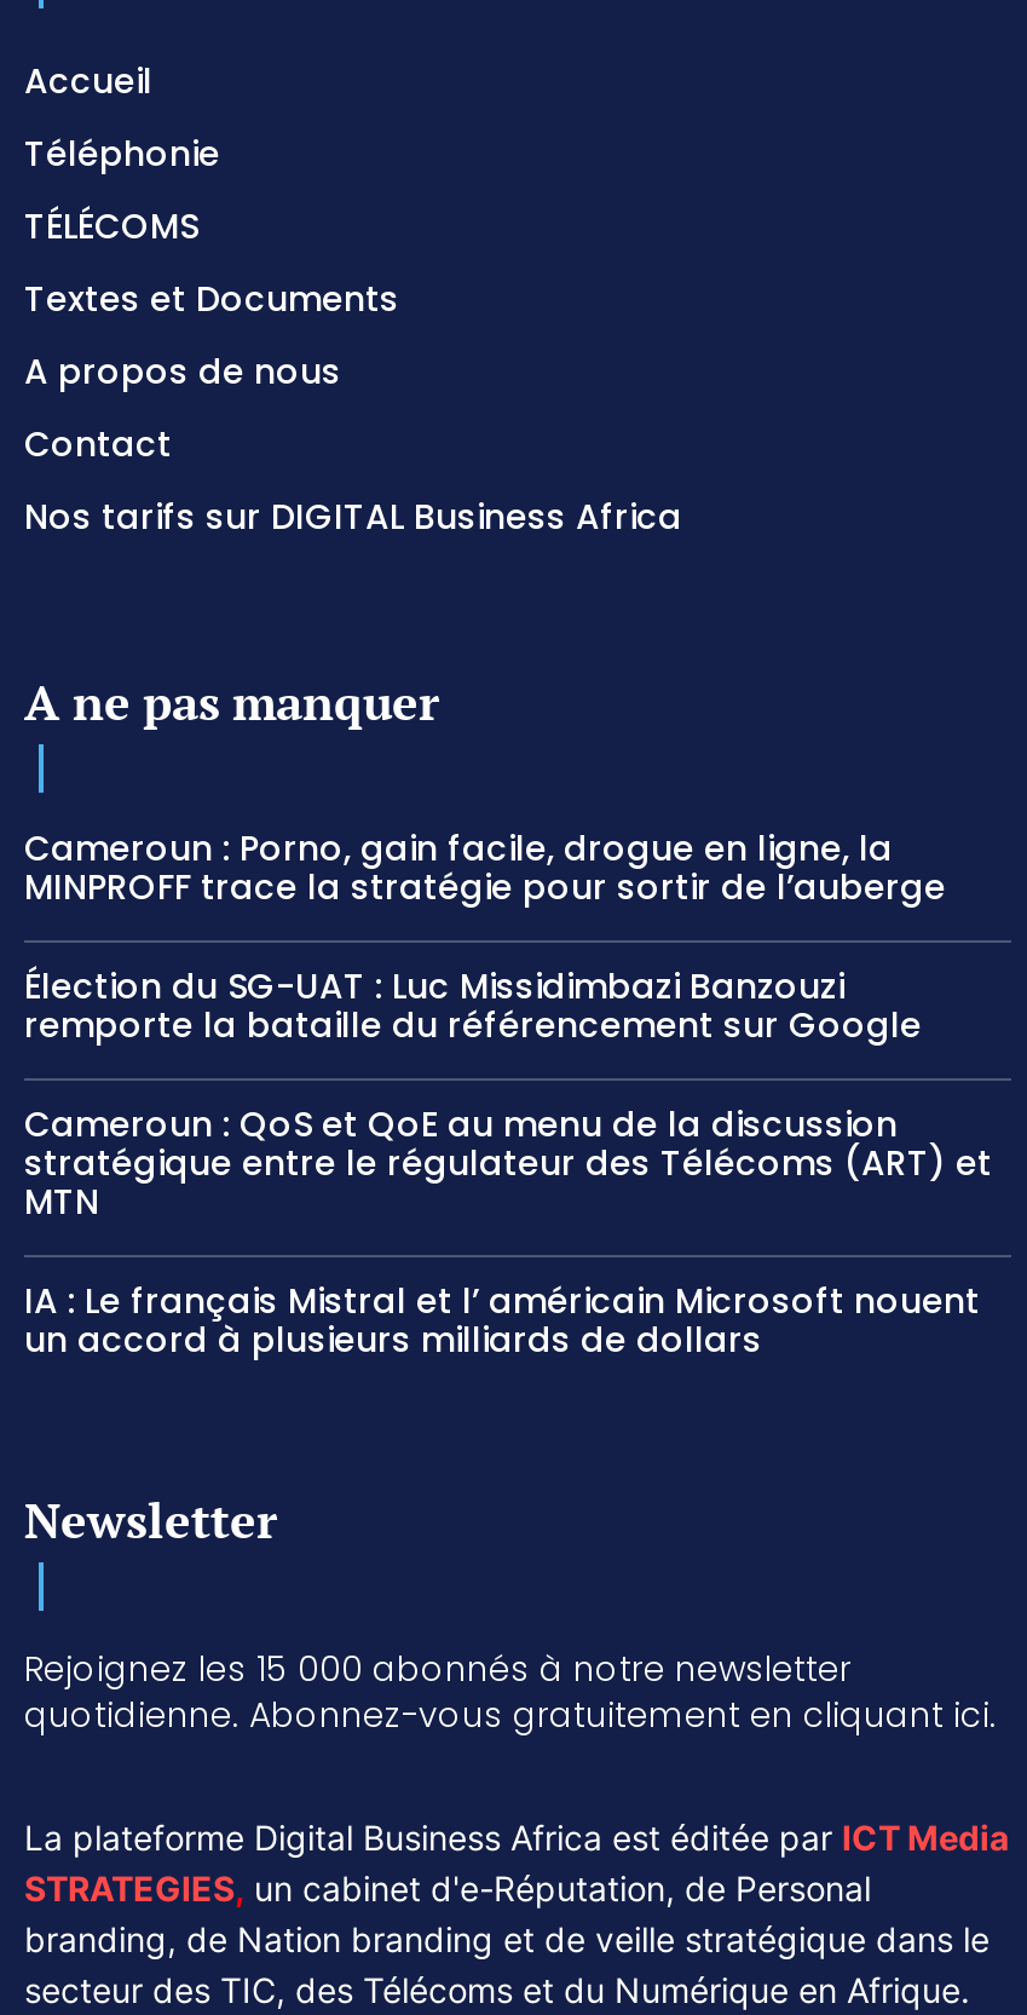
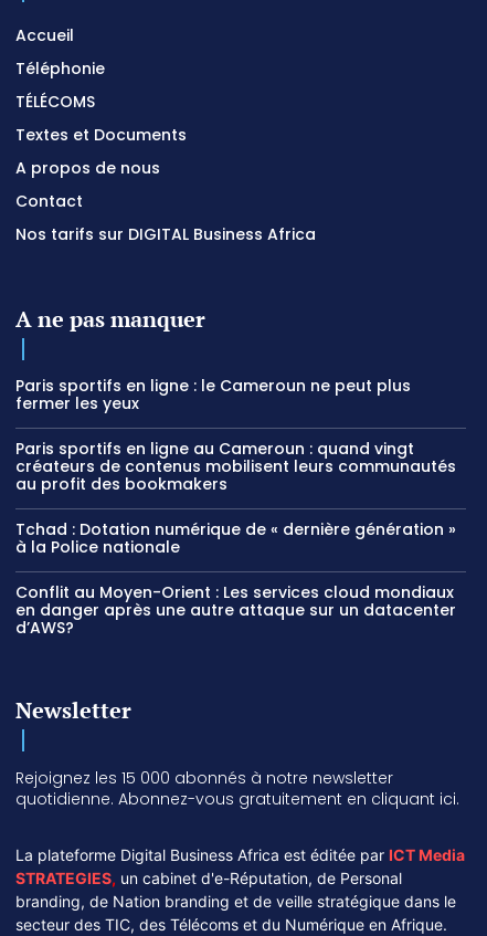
[24,823,956,911] Cameroun : Porno, gain facile, drogue en ligne, la | MINPROFF trace la stratégie pour sortir de l’auberge -> [15,374,411,414] Paris sportifs en ligne : le Cameroun ne peut plus | fermer les yeux
[24,961,922,1049] Élection du SG-UAT : Luc Missidimbazi Banzouzi | remporte la bataille du référencement sur Google -> [15,437,456,495] Paris sportifs en ligne au Cameroun : quand vingt | créateurs de contenus mobilisent leurs communautés | au profit des bookmakers
[24,1099,992,1225] Cameroun : QoS et QoE au menu de la discussion | stratégique entre le régulateur des Télécoms (ART) et | MTN -> [15,518,456,558] Tchad : Dotation numérique de « dernière génération » | à la Police nationale
[24,1276,980,1363] IA : Le français Mistral et l’ américain Microsoft nouent | un accord à plusieurs milliards de dollars -> [15,581,456,638] Conflit au Moyen-Orient : Les services cloud mondiaux | en danger après une autre attaque sur un datacenter | d’AWS?

